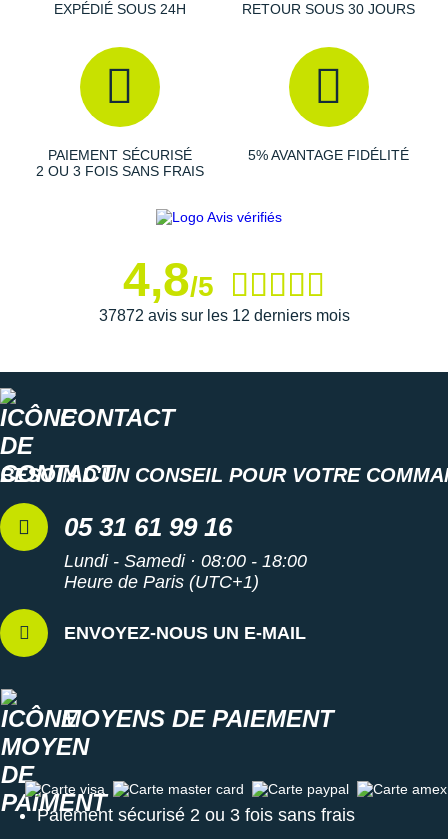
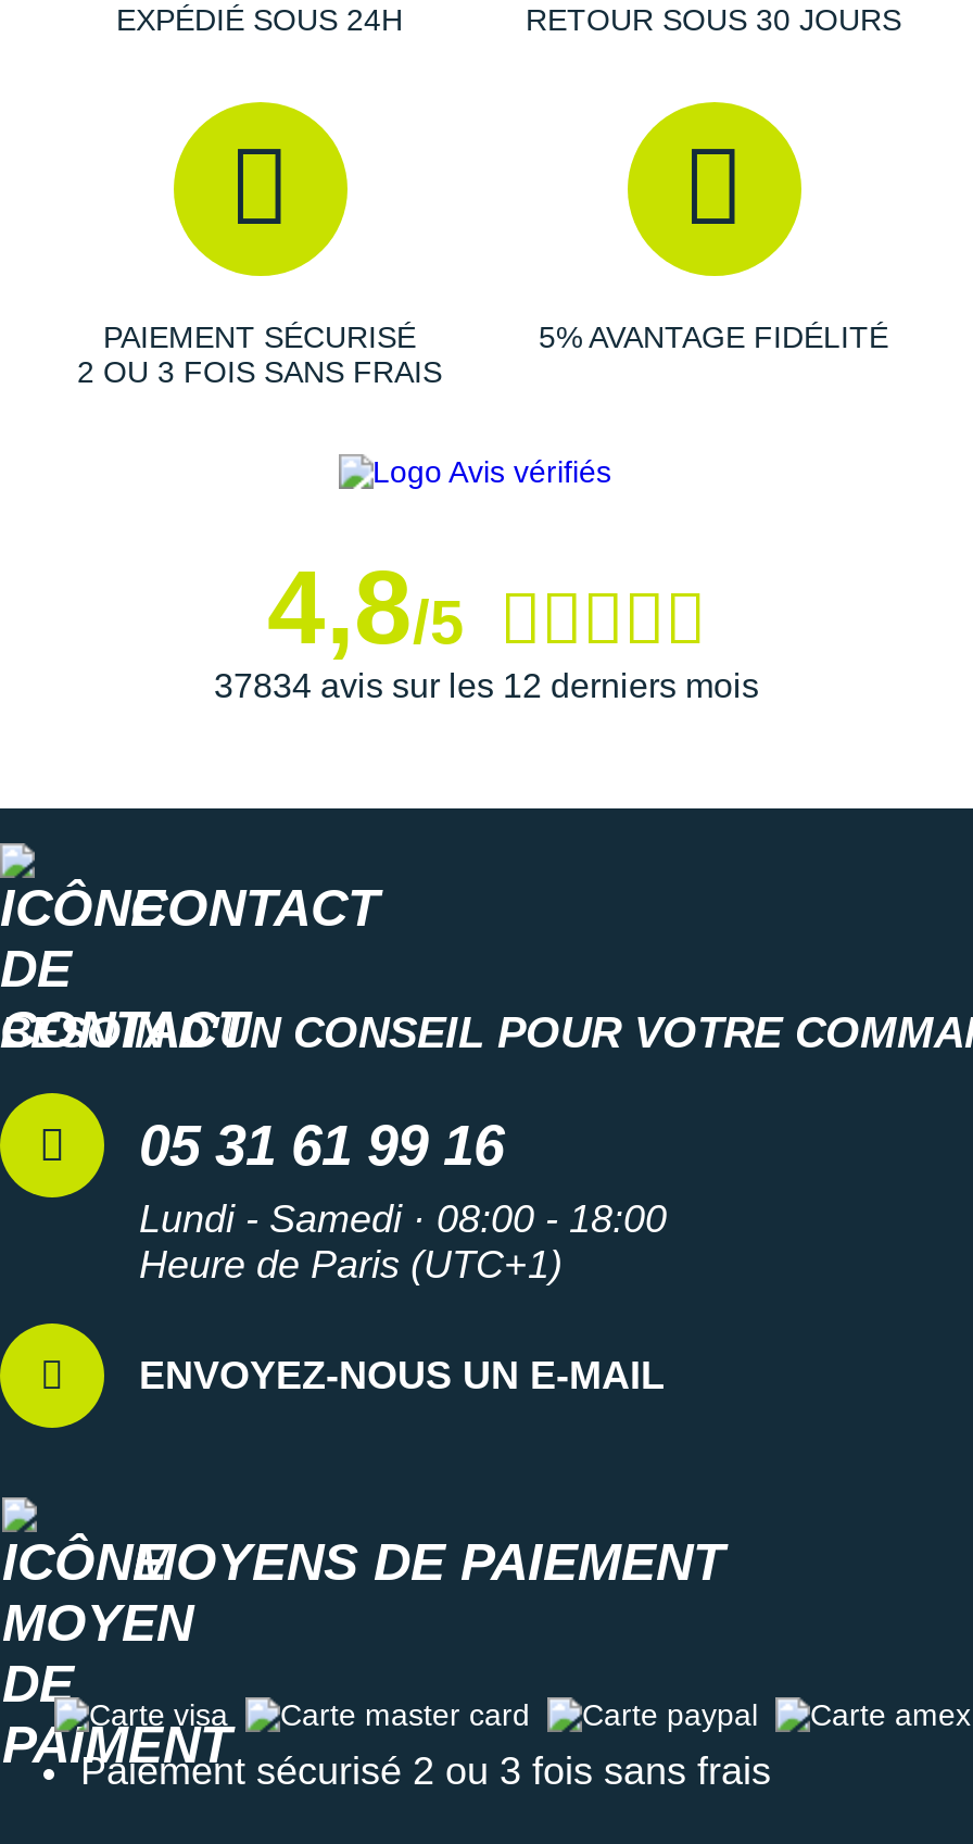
[98,307,349,324] 37872 avis sur les 12 derniers mois -> [214,667,759,704] 37834 avis sur les 12 derniers mois

